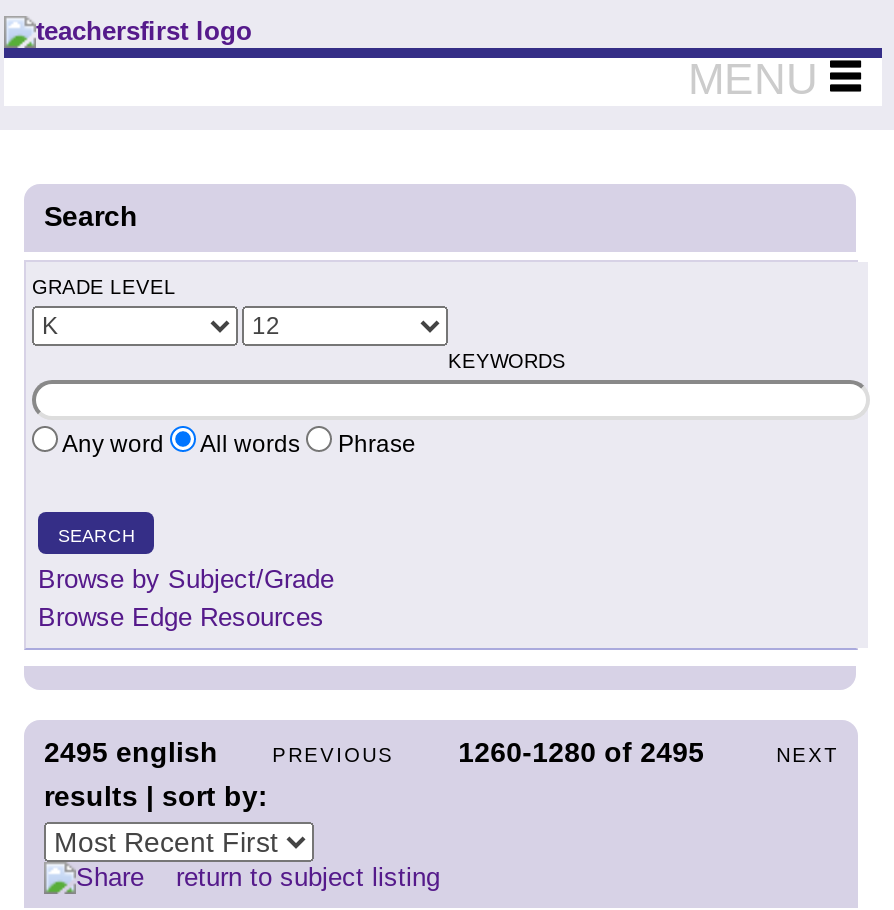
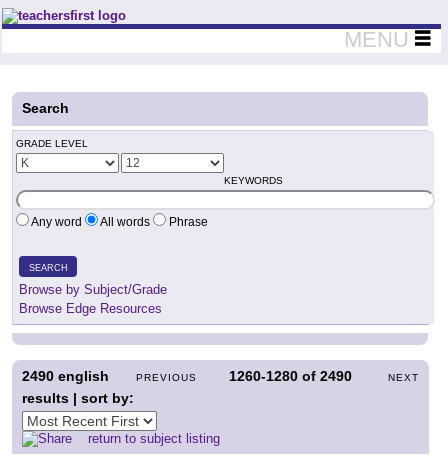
[44,736,218,768] 2495 english -> [22,368,109,384] 2490 english
[458,736,704,768] 1260-1280 of 2495 -> [229,368,352,384] 1260-1280 of 2490

